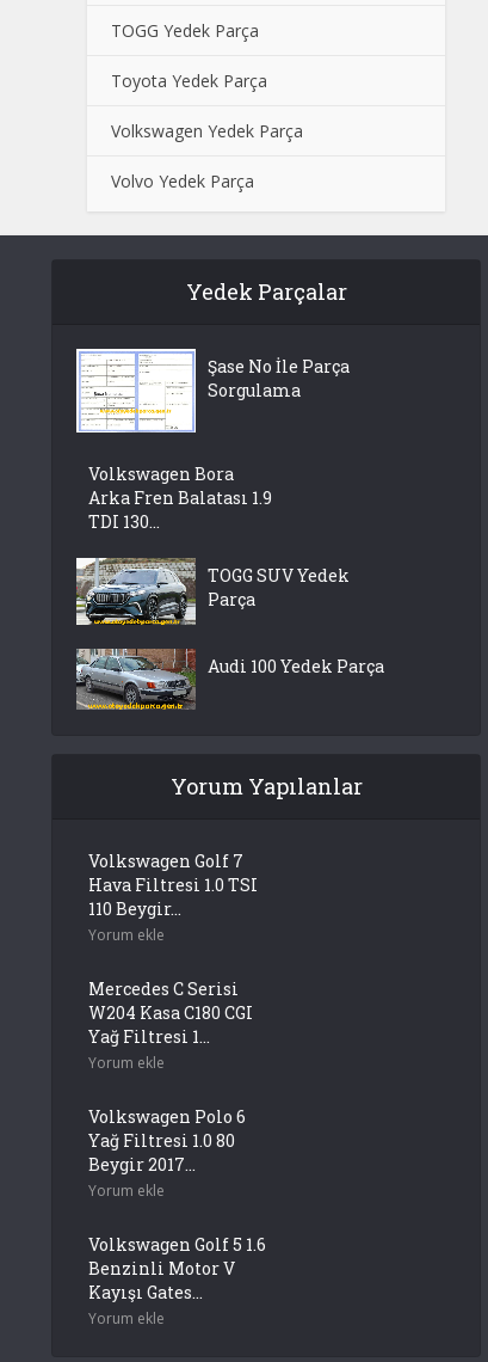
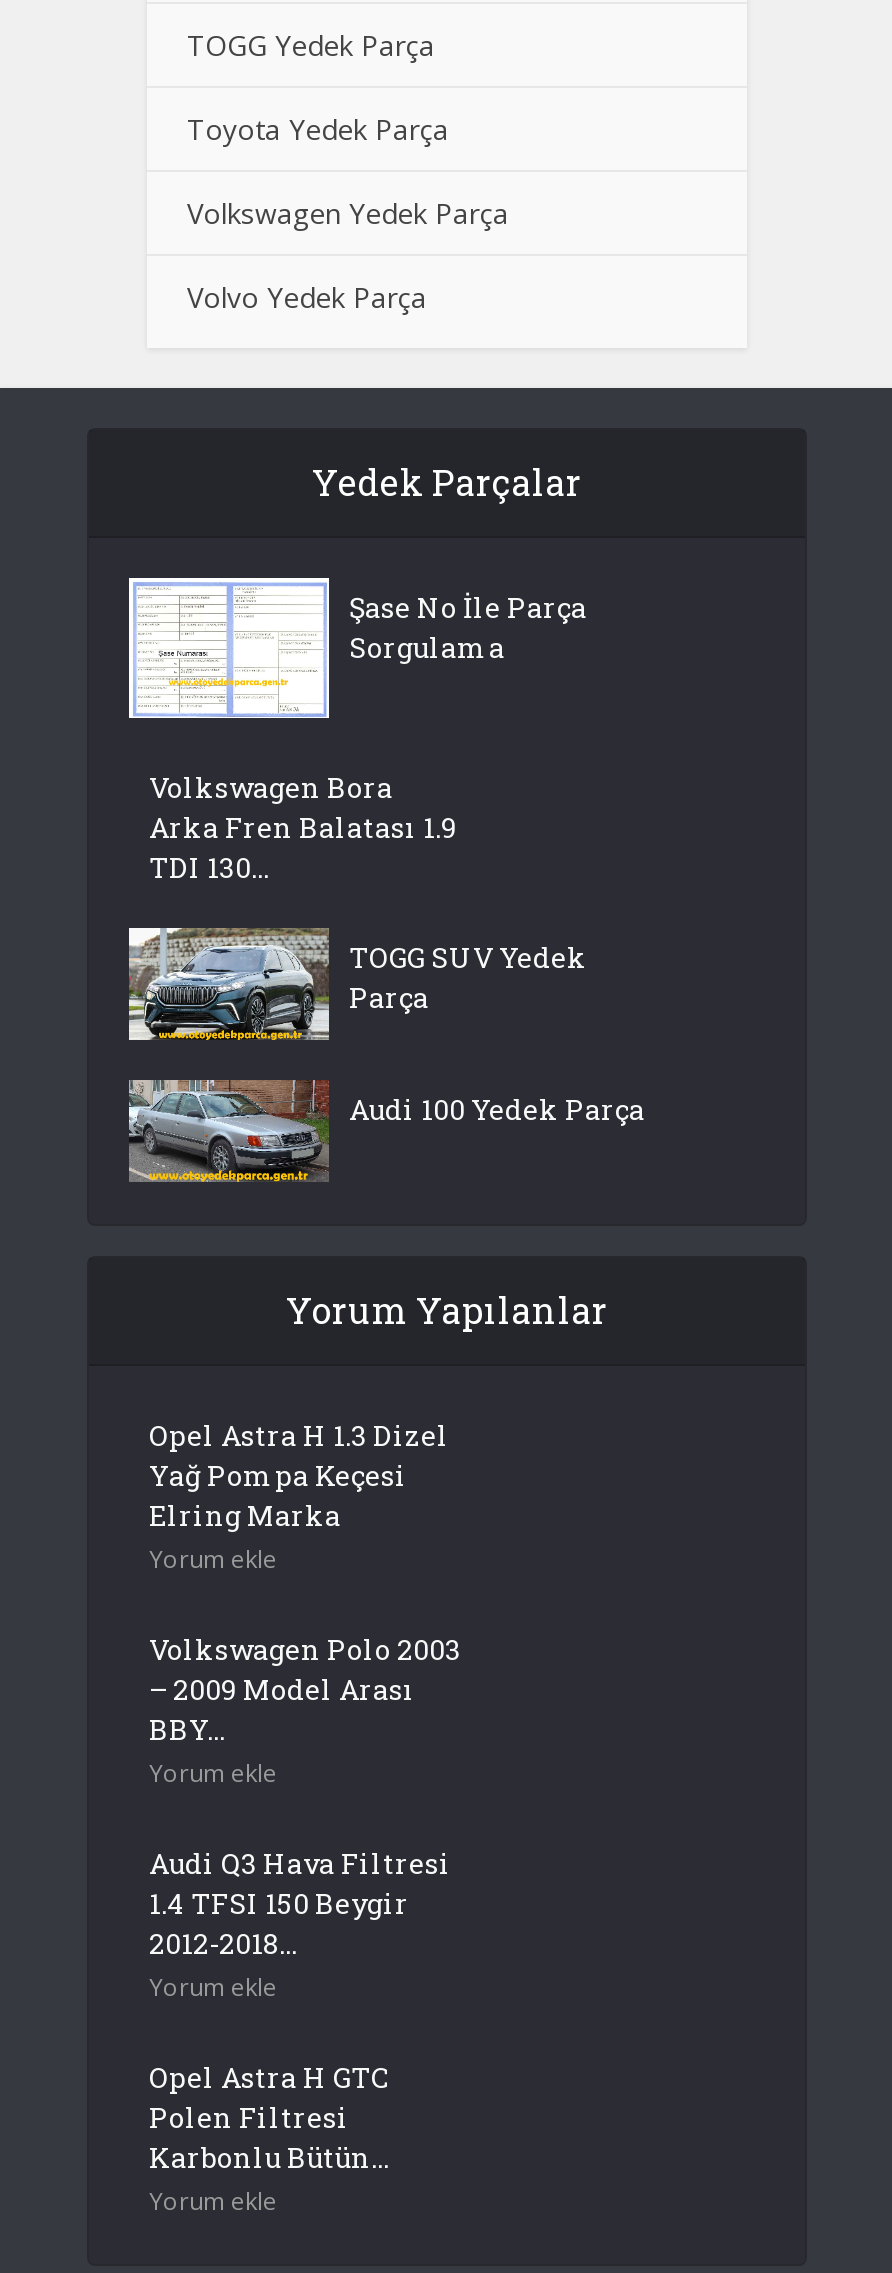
[88,849,258,919] Volkswagen Golf 7 | Hava Filtresi 1.0 TSI | 110 Beygir... -> [149,1415,449,1533] Opel Astra H 1.3 Dizel | Yağ Pompa Keçesi | Elring Marka
[88,977,253,1047] Mercedes C Serisi | W204 Kasa C180 CGI | Yağ Filtresi 1... -> [149,1629,461,1747] Volkswagen Polo 2003 | – 2009 Model Arası | BBY...
[88,1105,246,1175] Volkswagen Polo 6 | Yağ Filtresi 1.0 80 | Beygir 2017... -> [149,1843,451,1961] Audi Q3 Hava Filtresi | 1.4 TFSI 150 Beygir | 2012-2018...
[88,1232,266,1303] Volkswagen Golf 5 1.6 | Benzinli Motor V | Kayışı Gates... -> [149,2057,389,2175] Opel Astra H GTC | Polen Filtresi | Karbonlu Bütün...

